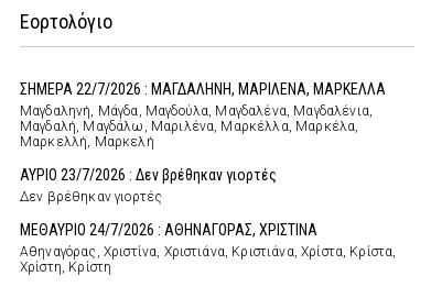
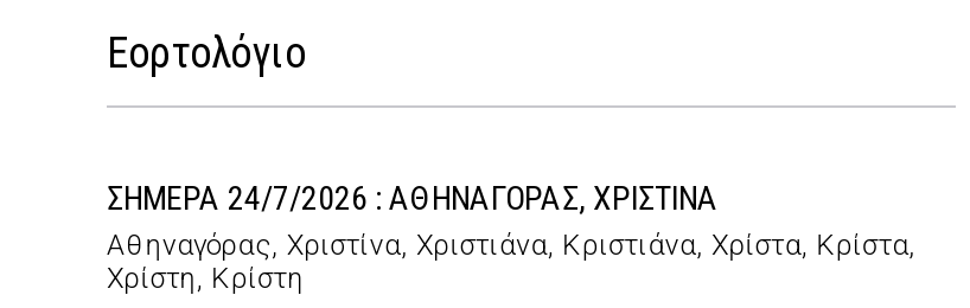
[20,81,386,239] ΣΗΜΕΡΑ 22/7/2026 : ΜΑΓΔΑΛΗΝΗ, ΜΑΡΙΛΕΝΑ, ΜΑΡΚΕΛΛΑ | Μαγδαληνή, Μάγδα, Μαγδούλα, Μαγδαλένα, Μαγδαλένια, | Μαγδαλή, Μαγδάλω, Μαριλένα, Μαρκέλλα, Μαρκέλα, | Μαρκελλή, Μαρκελή | ΑΥΡΙΟ 23/7/2026 : Δεν βρέθηκαν γιορτές | Δεν βρέθηκαν γιορτές | ΜΕΘΑΥΡΙΟ 24/7/2026 : ΑΘΗΝΑΓΟΡΑΣ, ΧΡΙΣΤΙΝΑ -> [107,180,719,218] ΣΗΜΕΡΑ 24/7/2026 : ΑΘΗΝΑΓΟΡΑΣ, ΧΡΙΣΤΙΝΑ

